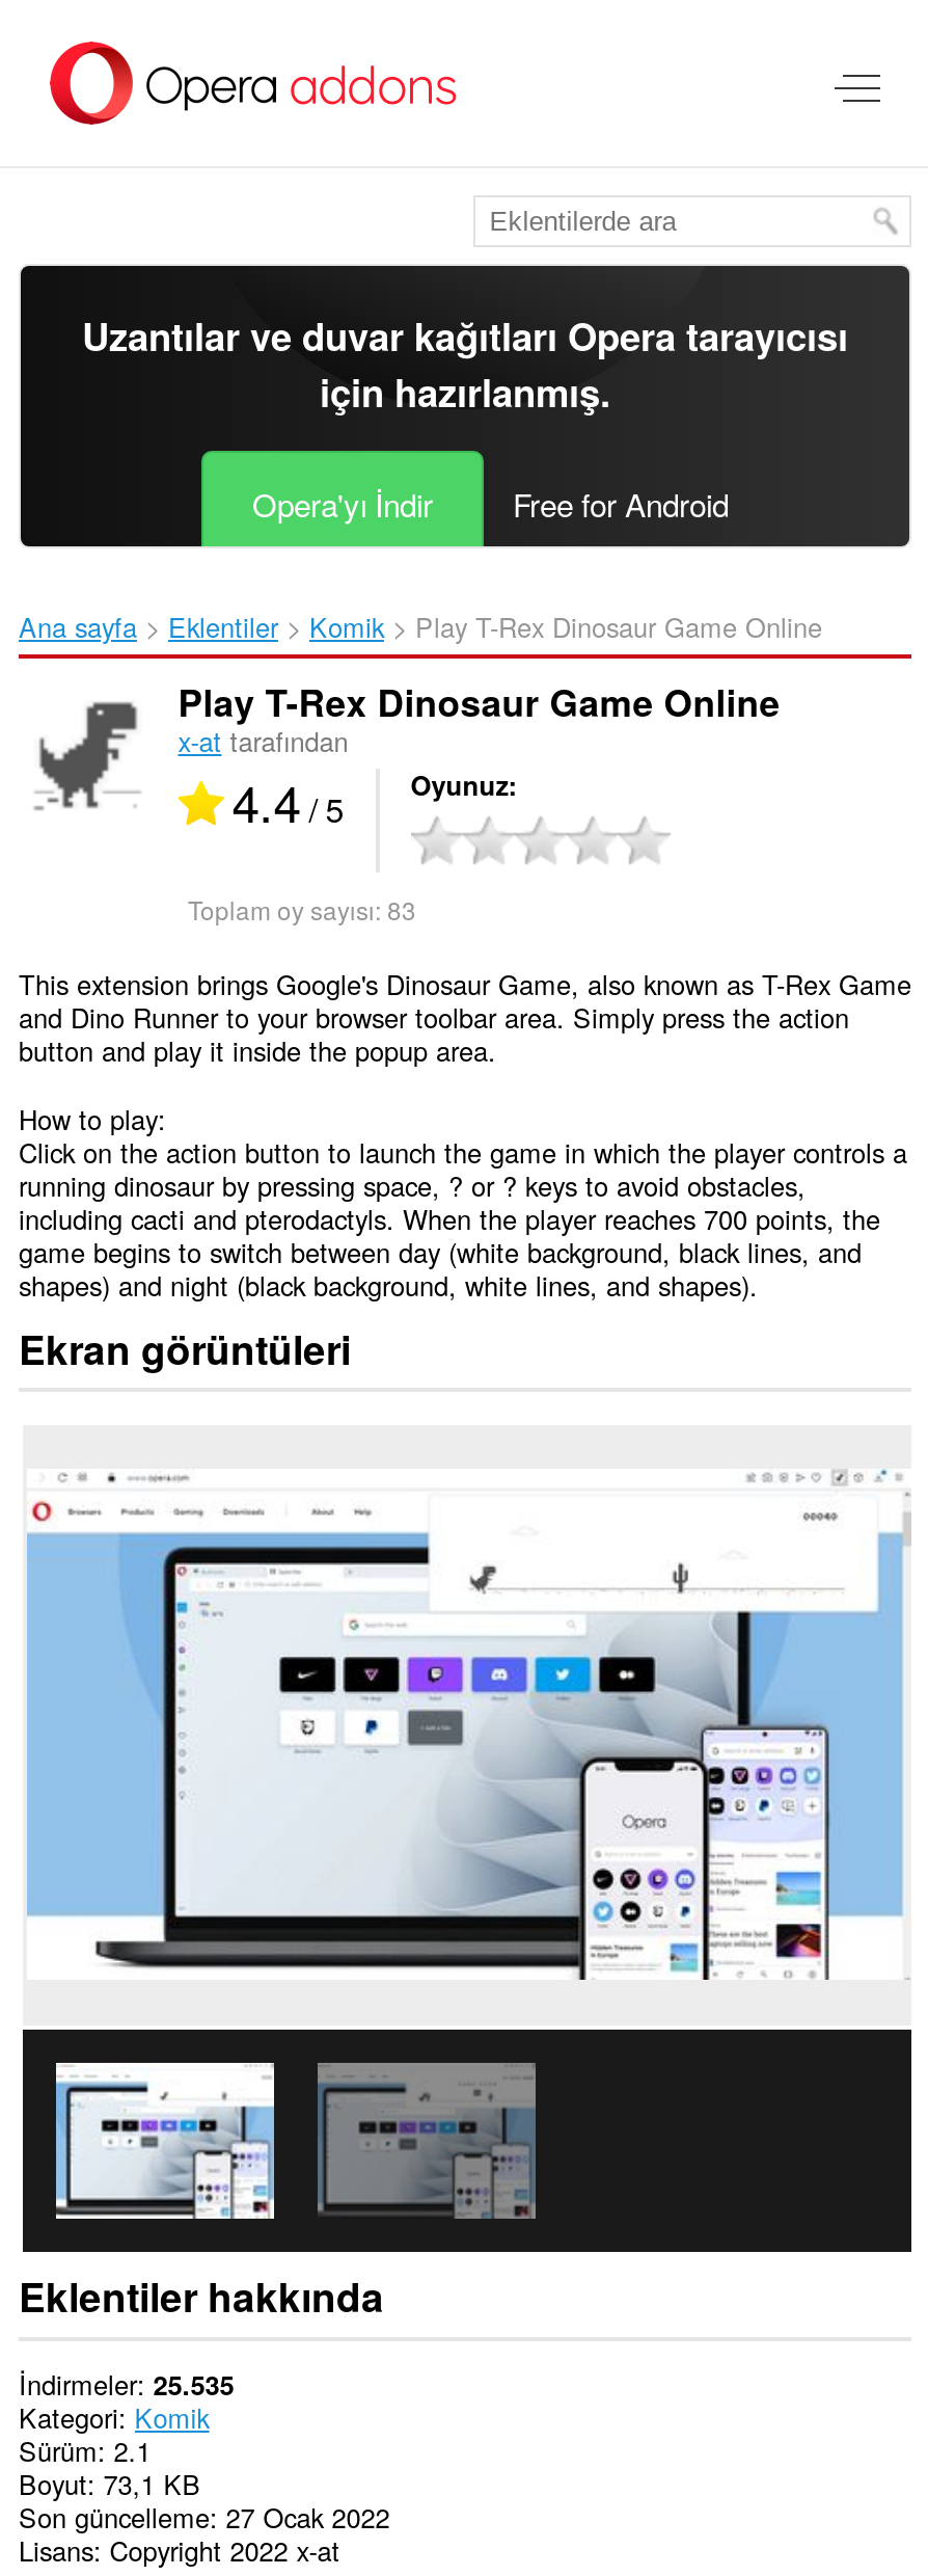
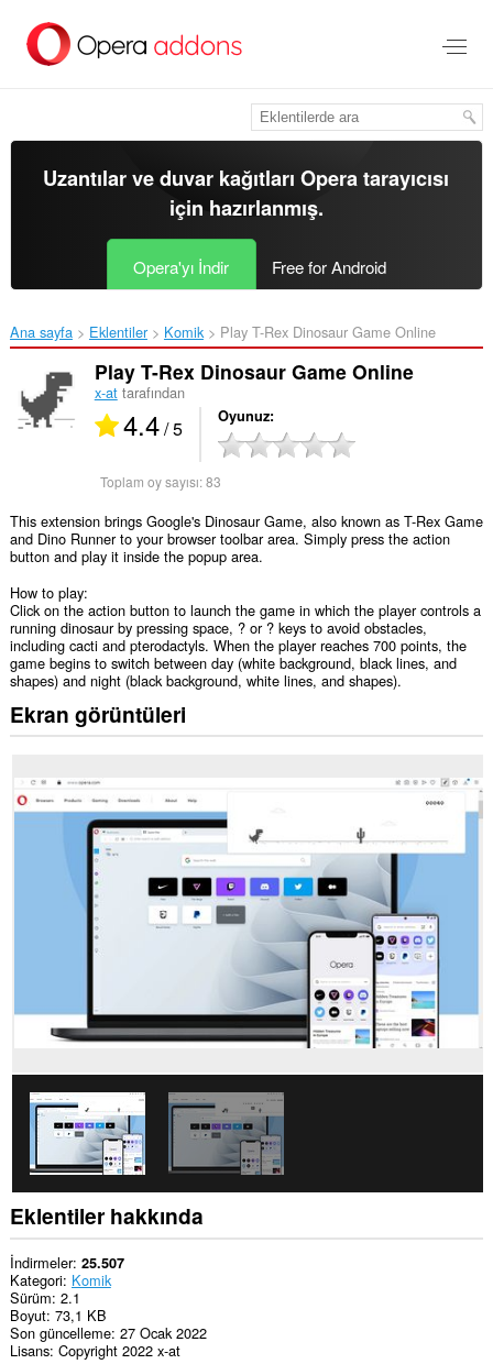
[19,2363,234,2403] İndirmeler 25.535 -> [10,1251,124,1272] İndirmeler 25.507

